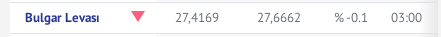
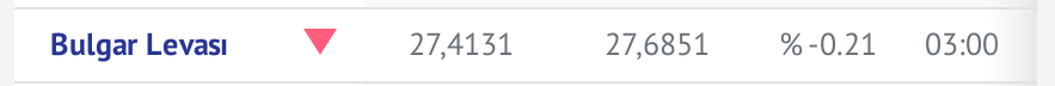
[175,9,219,26] 27,4169 -> [409,24,514,64] 27,4131
[257,9,301,26] 27,6662 -> [605,24,710,64] 27,6851
[333,9,367,26] % -0.1 -> [779,24,877,64] % -0.21

